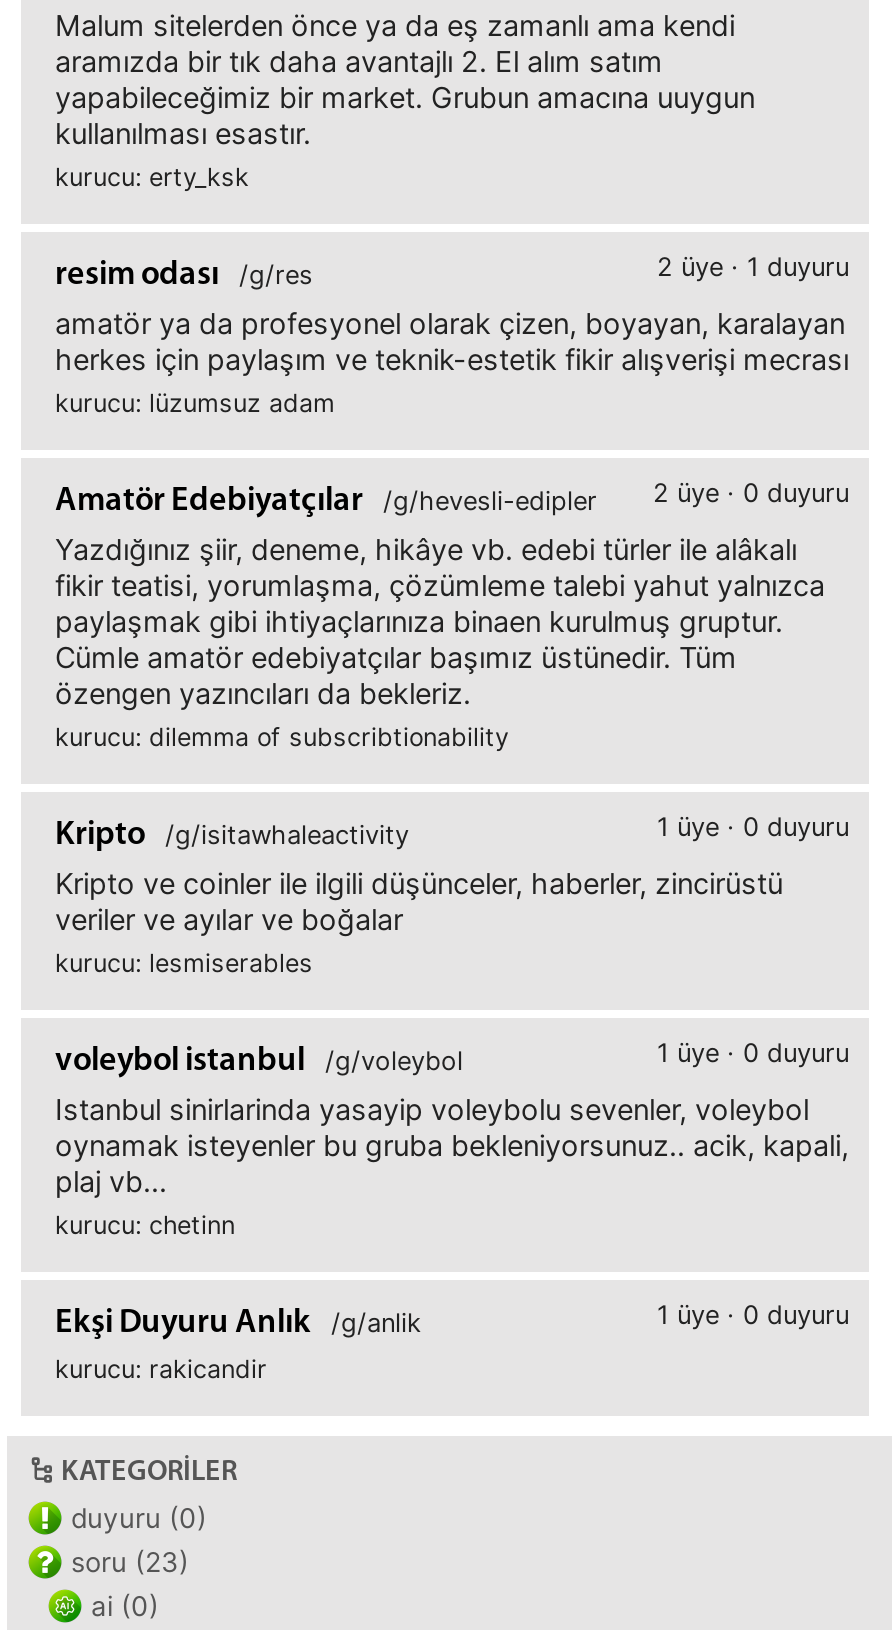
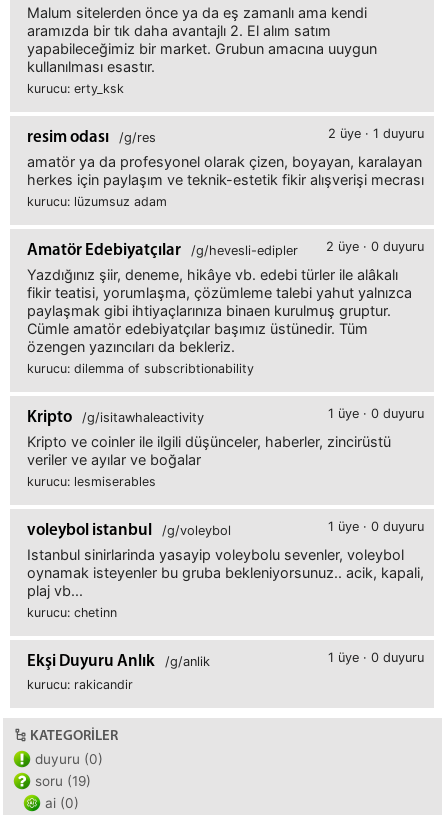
[71,1546,189,1578] soru (23) -> [35,773,91,789] soru (19)

